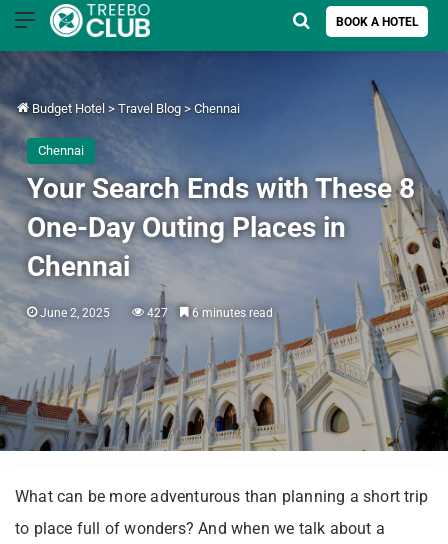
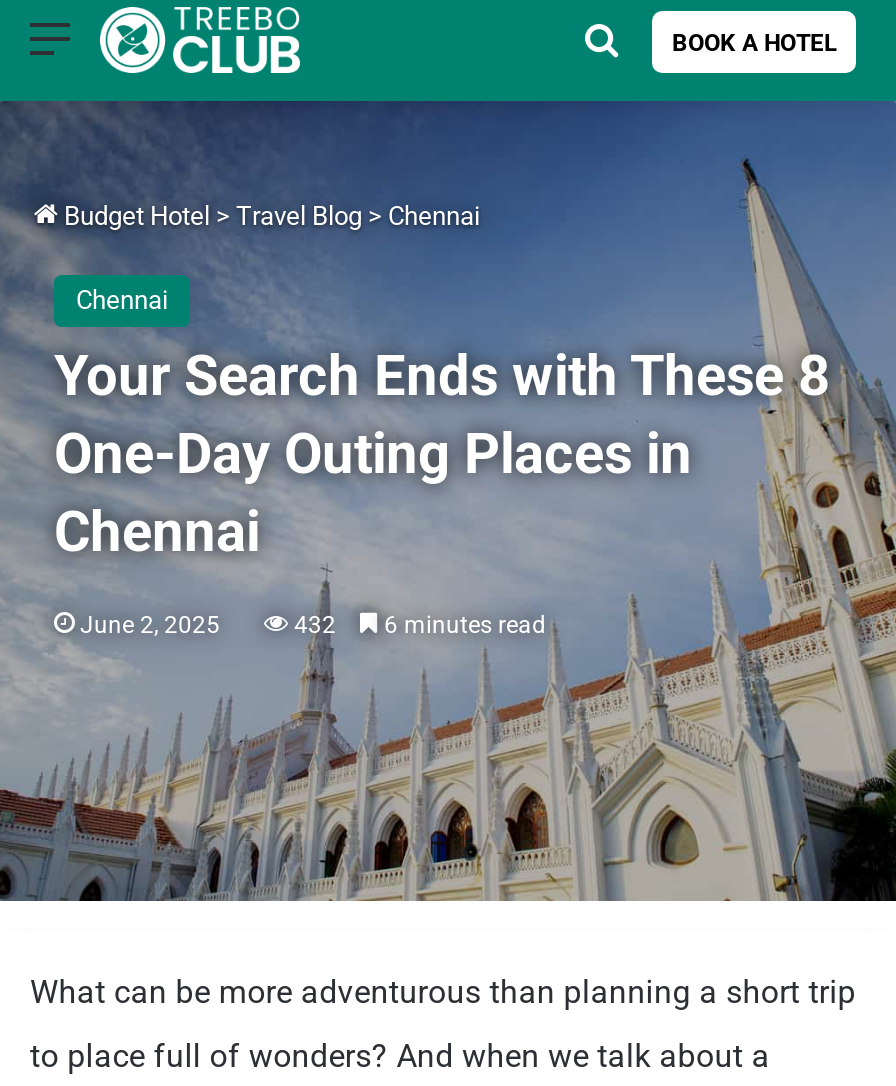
[144,305,273,319] 427 6 minutes read -> [288,610,546,638] 432 6 minutes read

